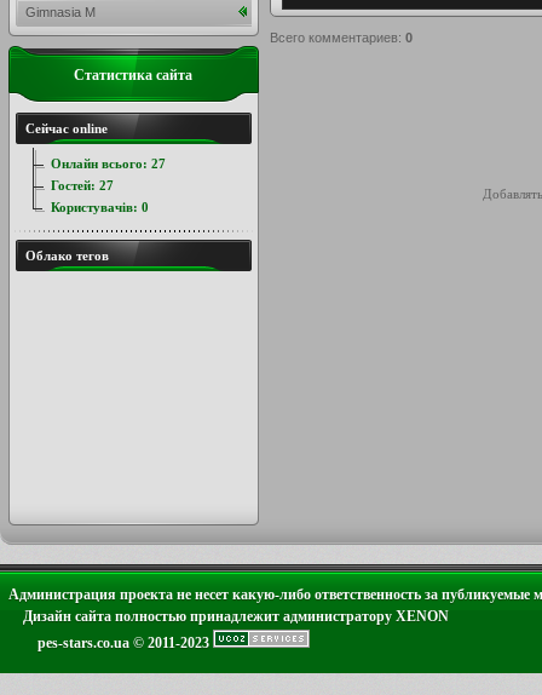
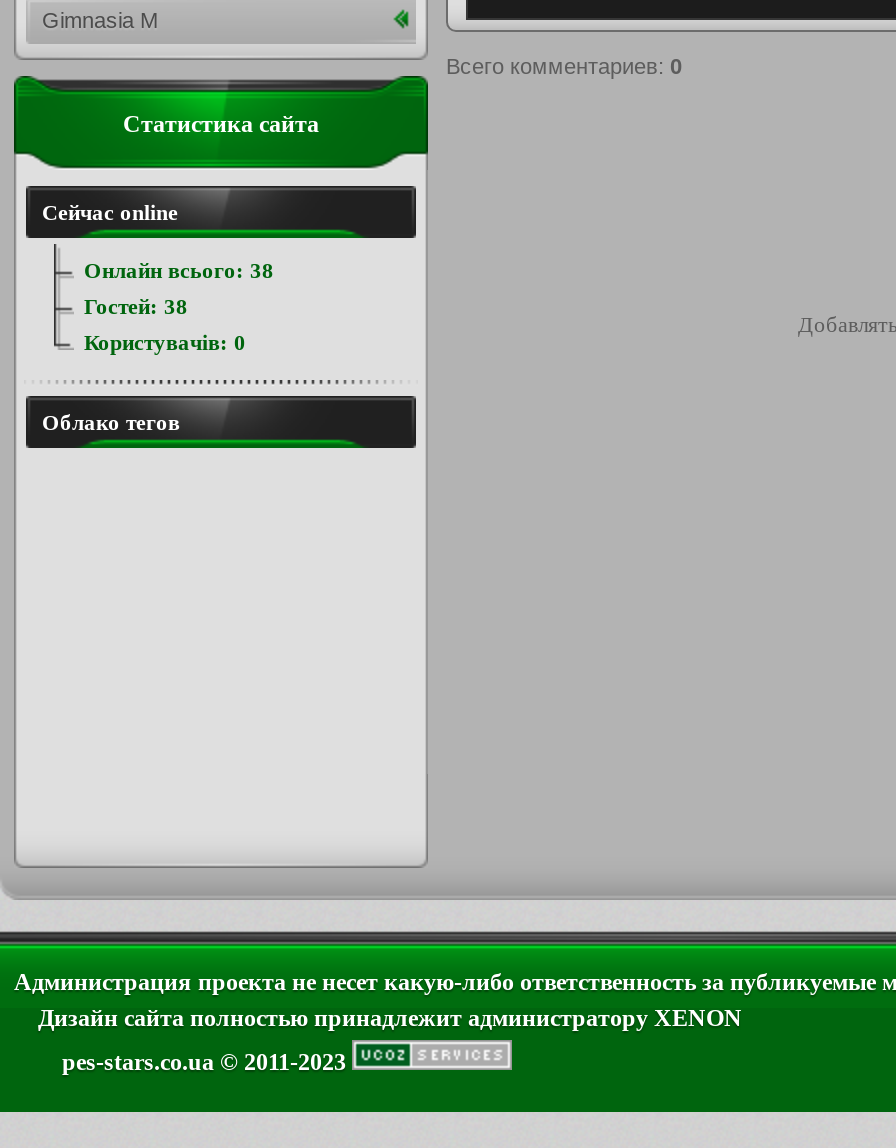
[51,156,166,171] Онлайн всього: 27 -> [84,258,274,282] Онлайн всього: 38
[51,178,114,193] Гостей: 27 -> [84,294,188,318] Гостей: 38

